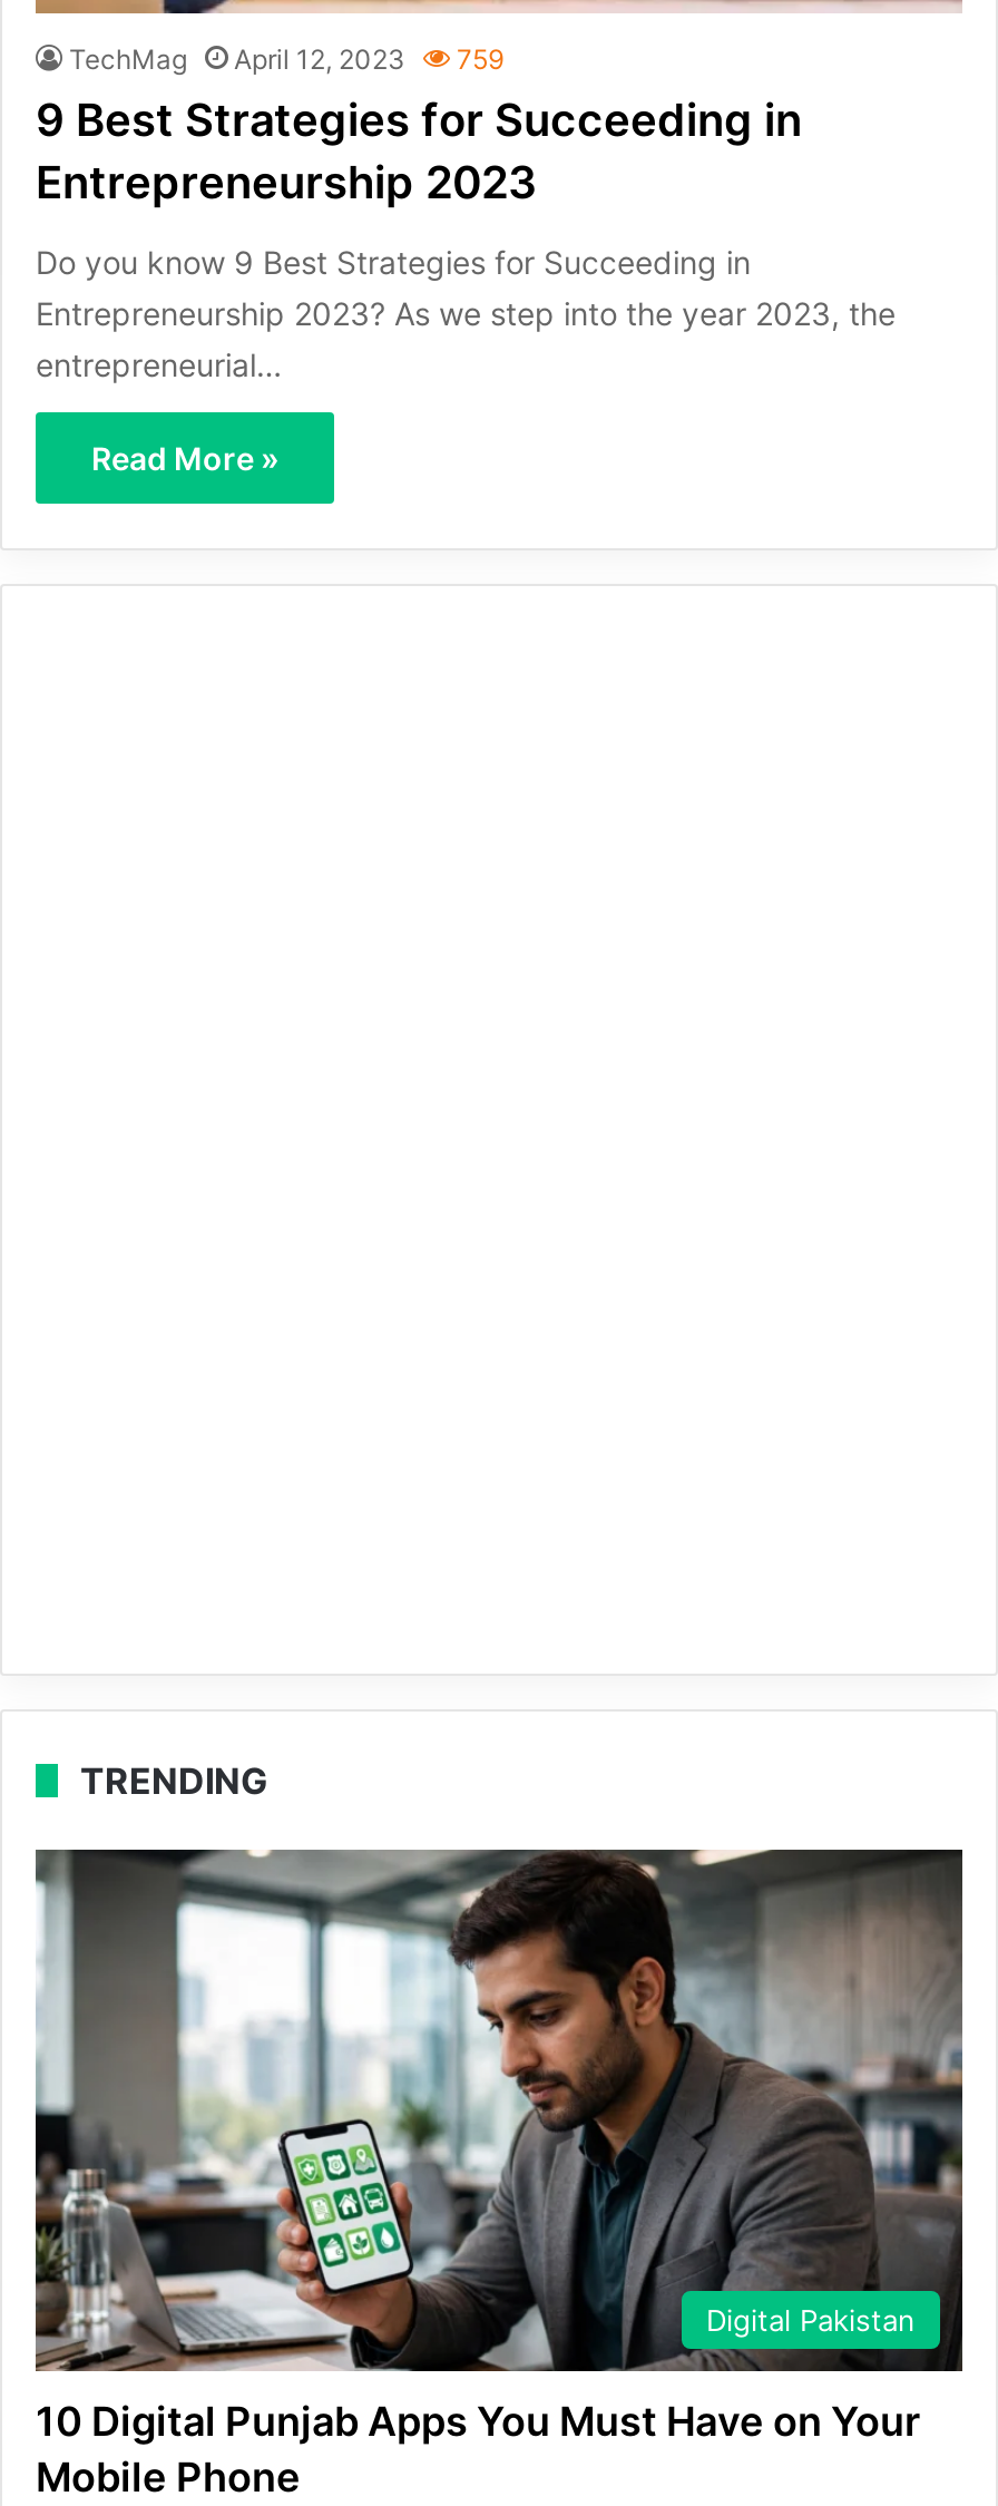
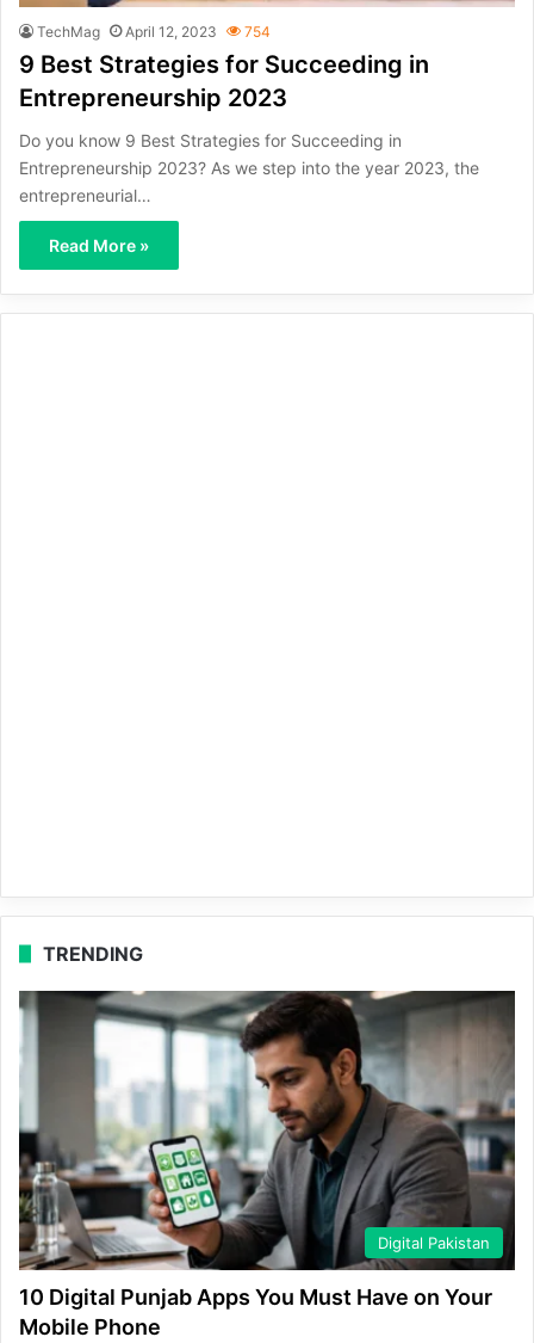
[69,42,503,75] TechMag April 12, 2023 759 -> [37,22,271,40] TechMag April 12, 2023 754

